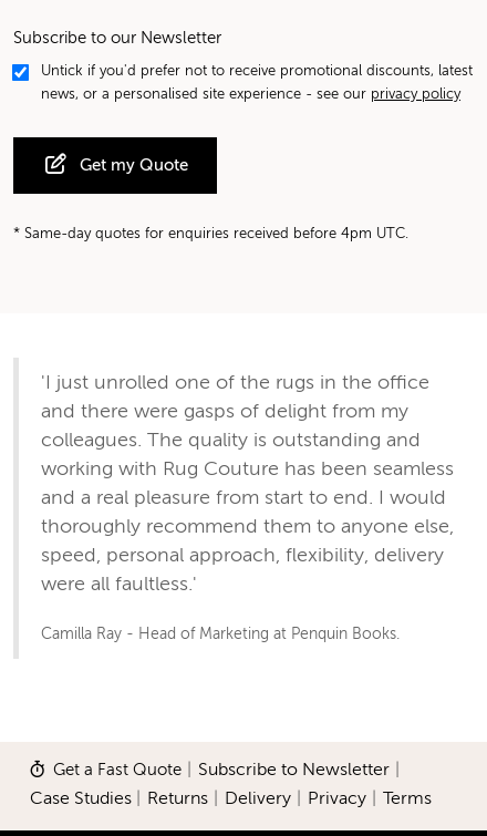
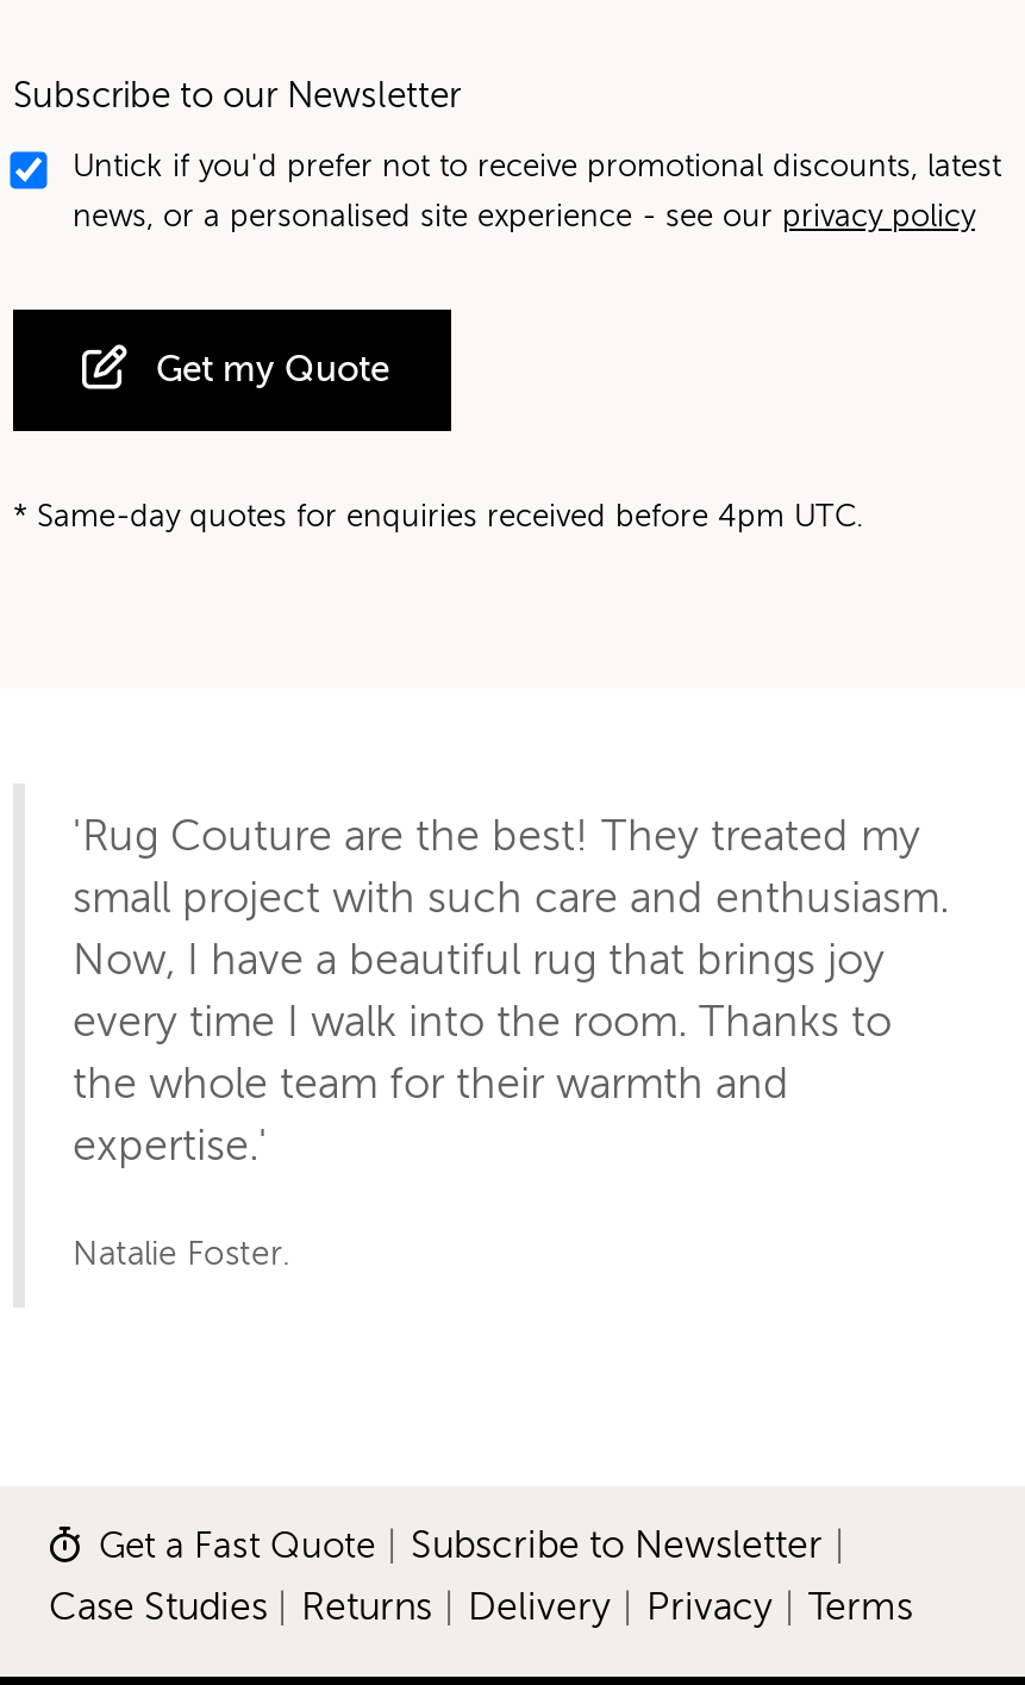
[41,373,454,595] 'I just unrolled one of the rugs in the office | and there were gasps of delight from my | colleagues. The quality is outstanding and | working with Rug Couture has been seamless | and a real pleasure from start to end. I would | thoroughly recommend them to anyone else, | speed, personal approach, flexibility, delivery | were all faultless.' -> [73,817,949,1169] 'Rug Couture are the best! They treated my | small project with such care and enthusiasm. | Now, I have a beautiful rug that brings joy | every time I walk into the room. Thanks to | the whole team for their warmth and | expertise.'
[41,627,400,642] Camilla Ray - Head of Marketing at Penquin Books. -> [73,1238,289,1272] Natalie Foster.

